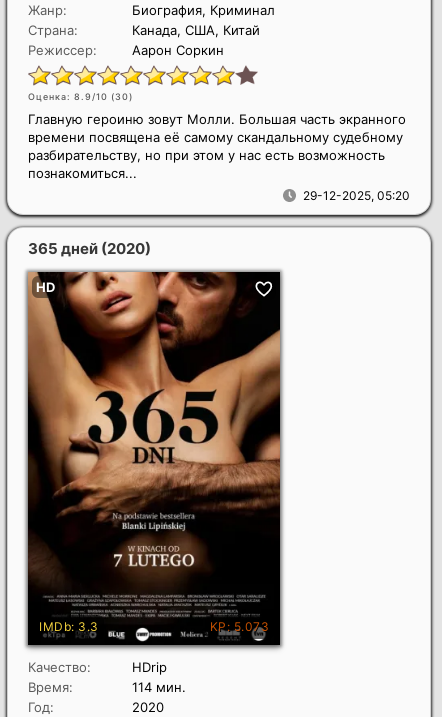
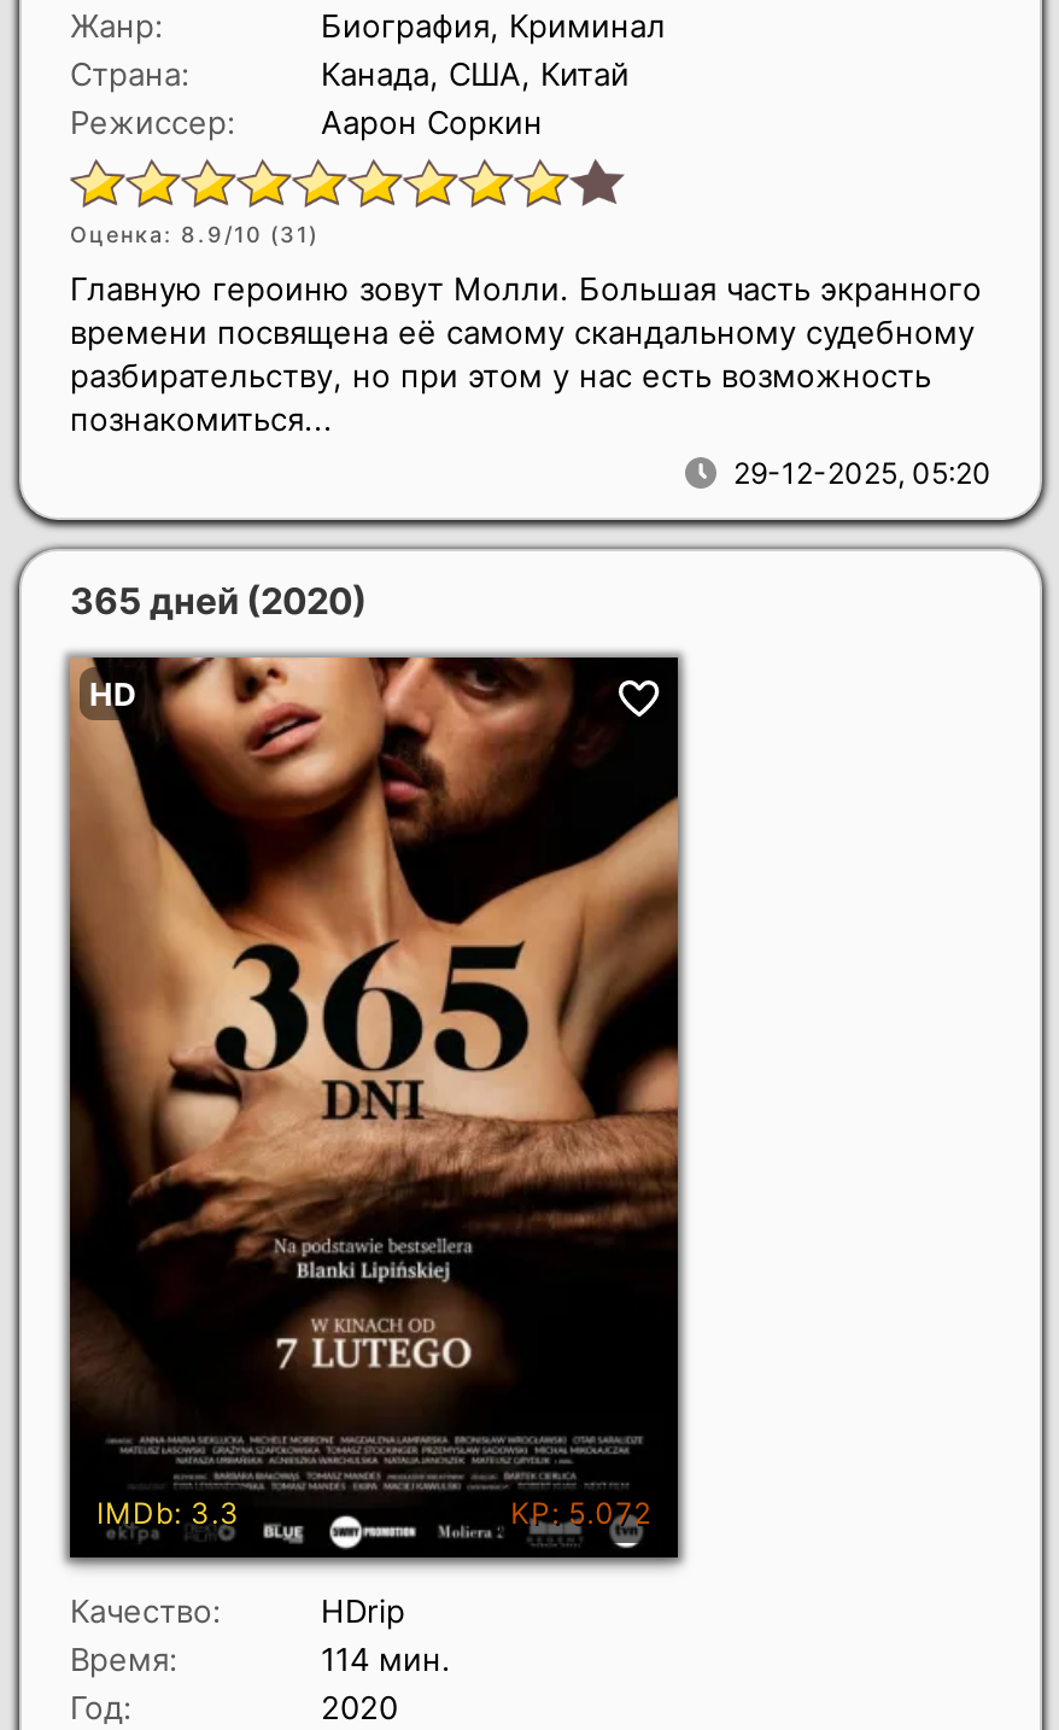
[28,91,133,102] Оценка: 8.9/10 (30) -> [70,219,318,246] Оценка: 8.9/10 (31)

